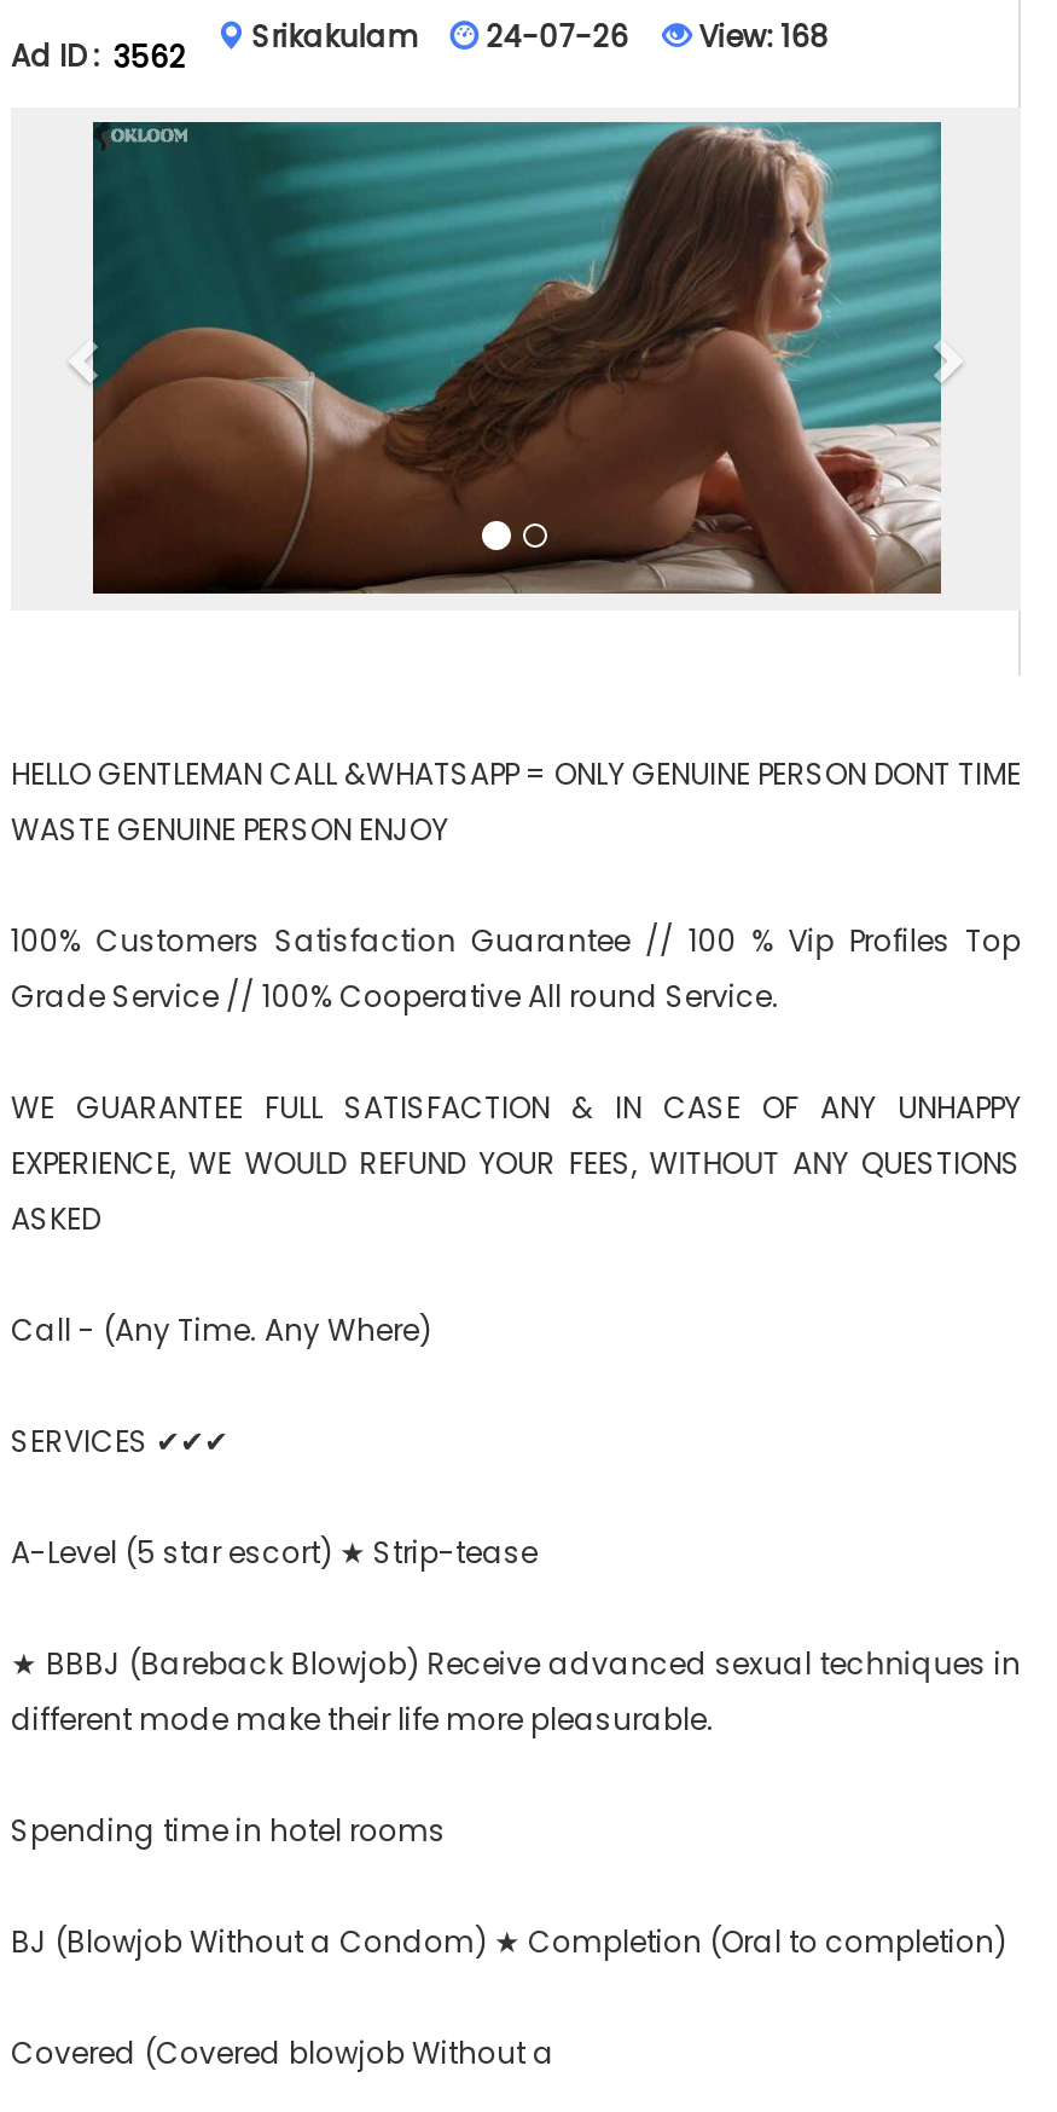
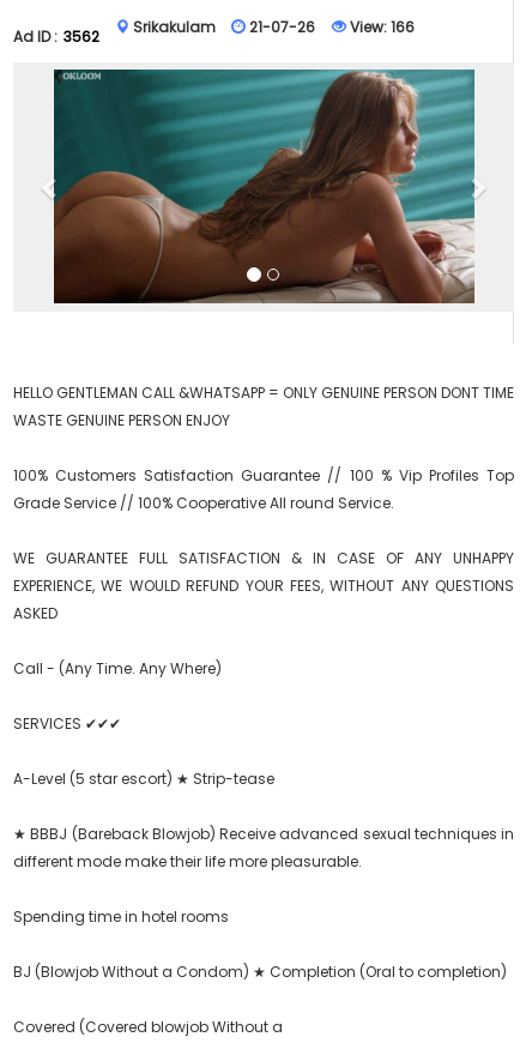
[486,16,629,57] 24-07-26 -> [249,17,315,37] 21-07-26
[692,16,829,57] View: 168 -> [346,17,414,37] View: 166

